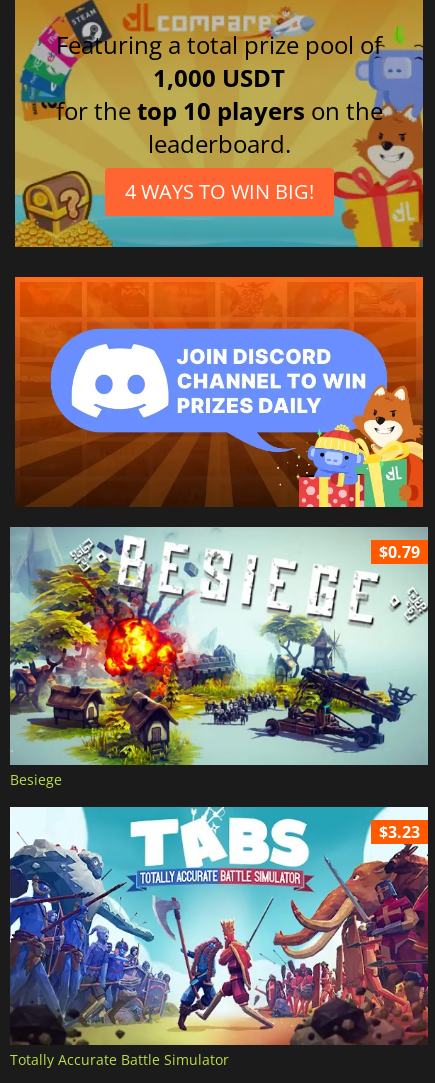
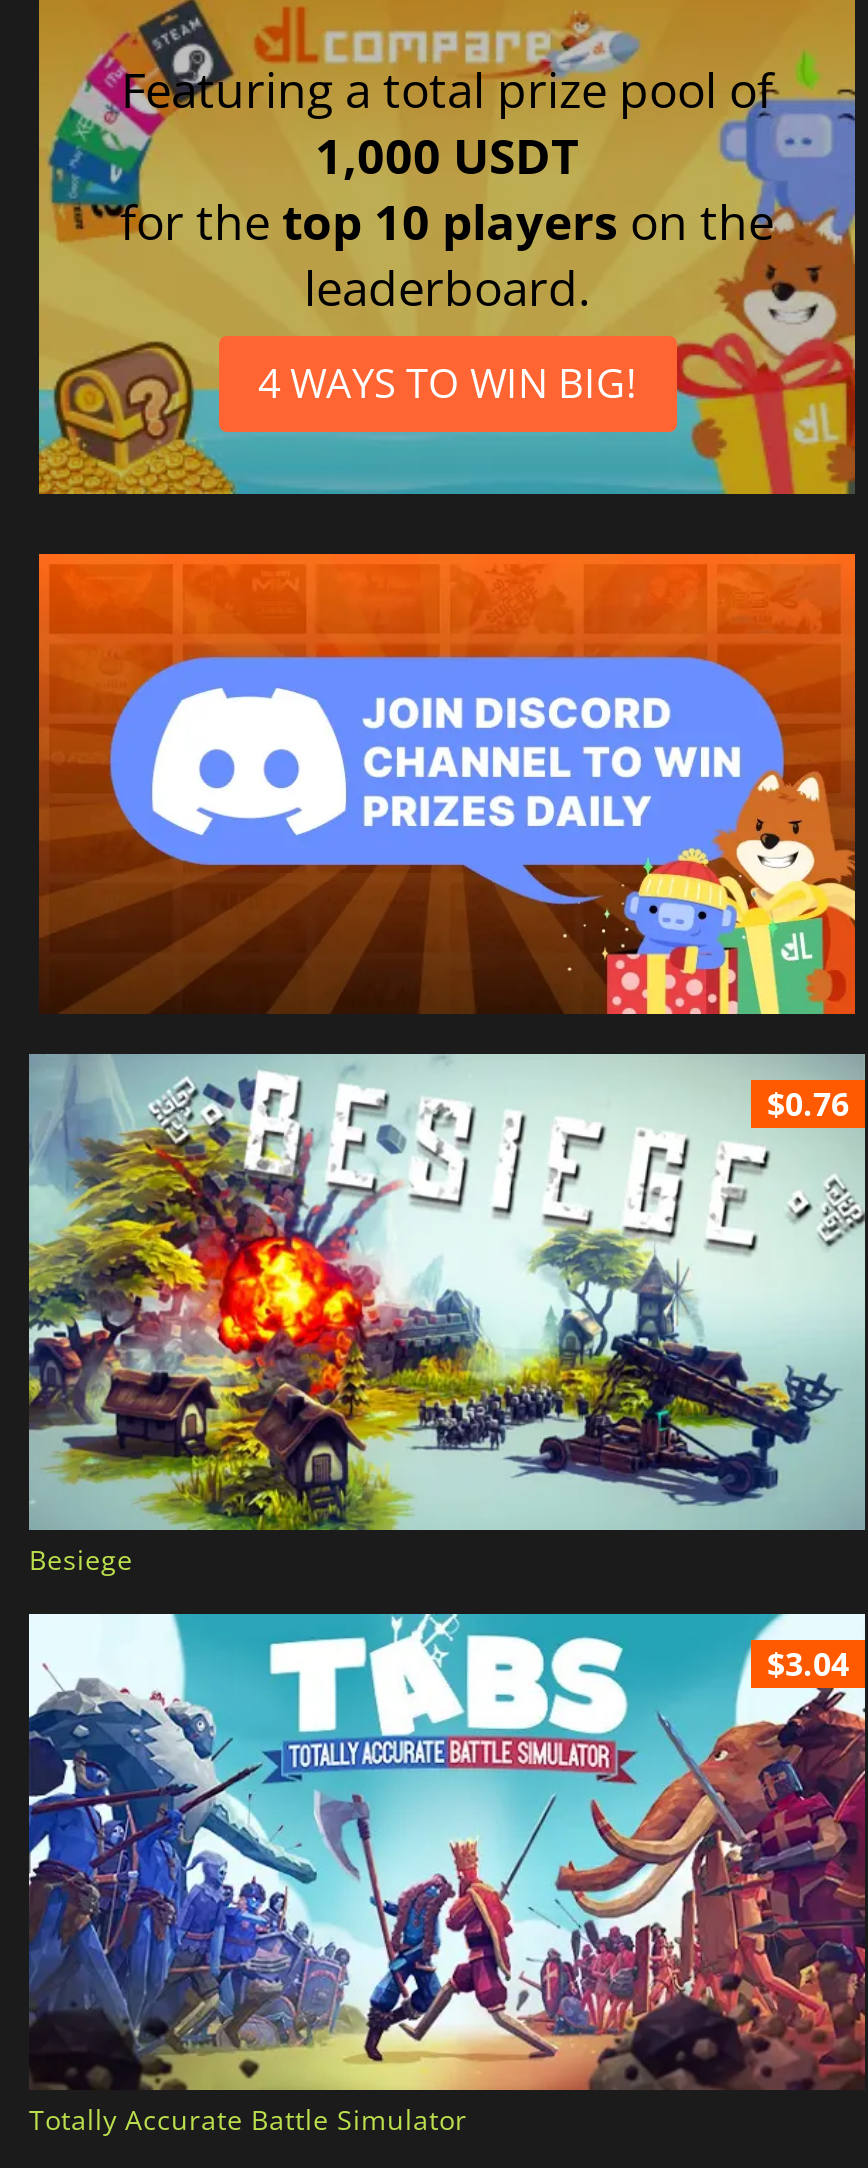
[379,541,420,563] $0.79 -> [767,1082,849,1126] $0.76
[379,821,420,843] $3.23 -> [767,1642,849,1686] $3.04

